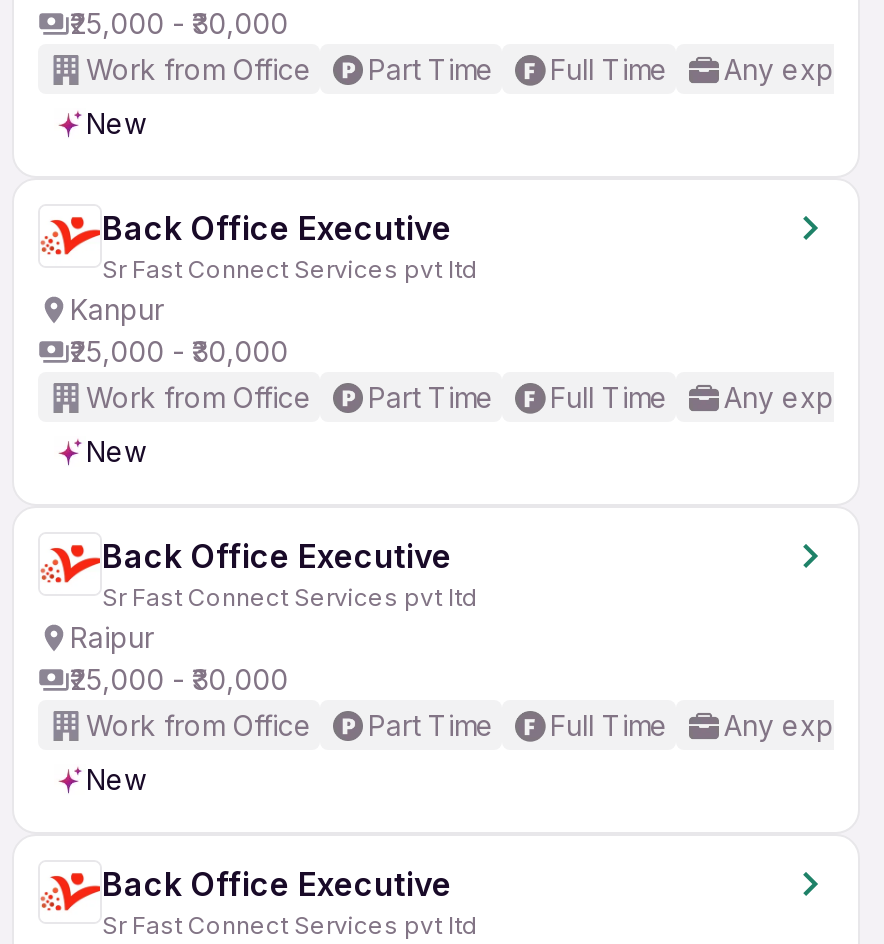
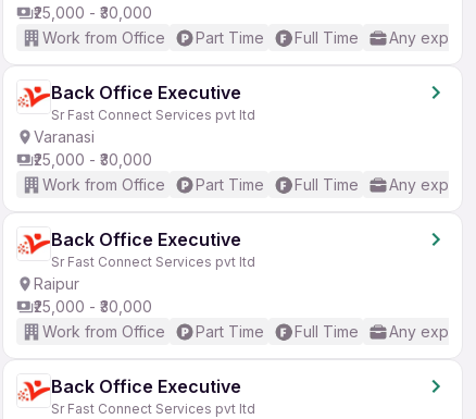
[86,106,146,140] New -> none
[70,292,164,326] Kanpur -> [34,127,95,146] Varanasi
[86,434,146,468] New -> none
[86,762,146,796] New -> none

